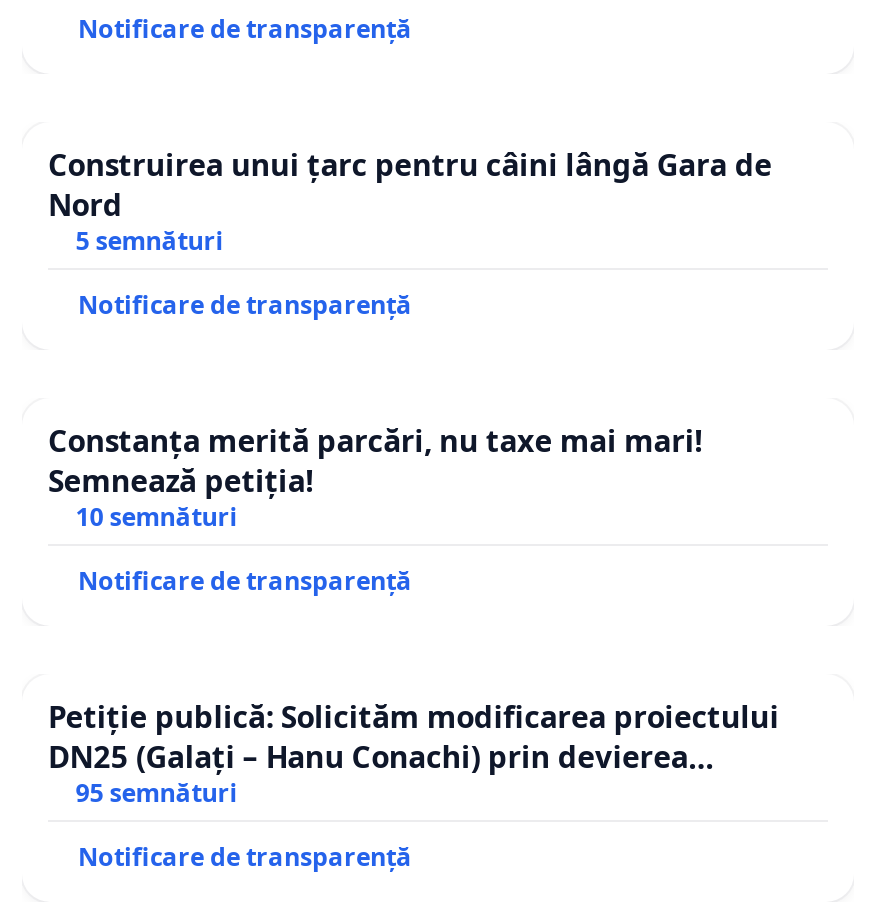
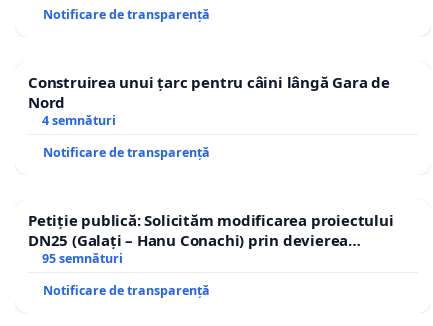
[48,225,702,535] 5 semnături | Notificare de transparență | Constanța merită parcări, nu taxe mai mari! | Semnează petiția! | 10 semnături -> [42,112,116,129] 4 semnături

